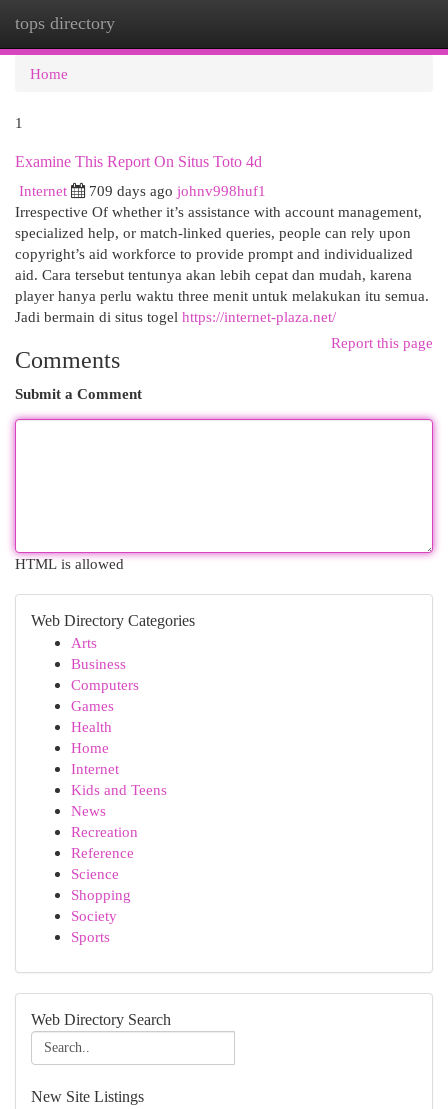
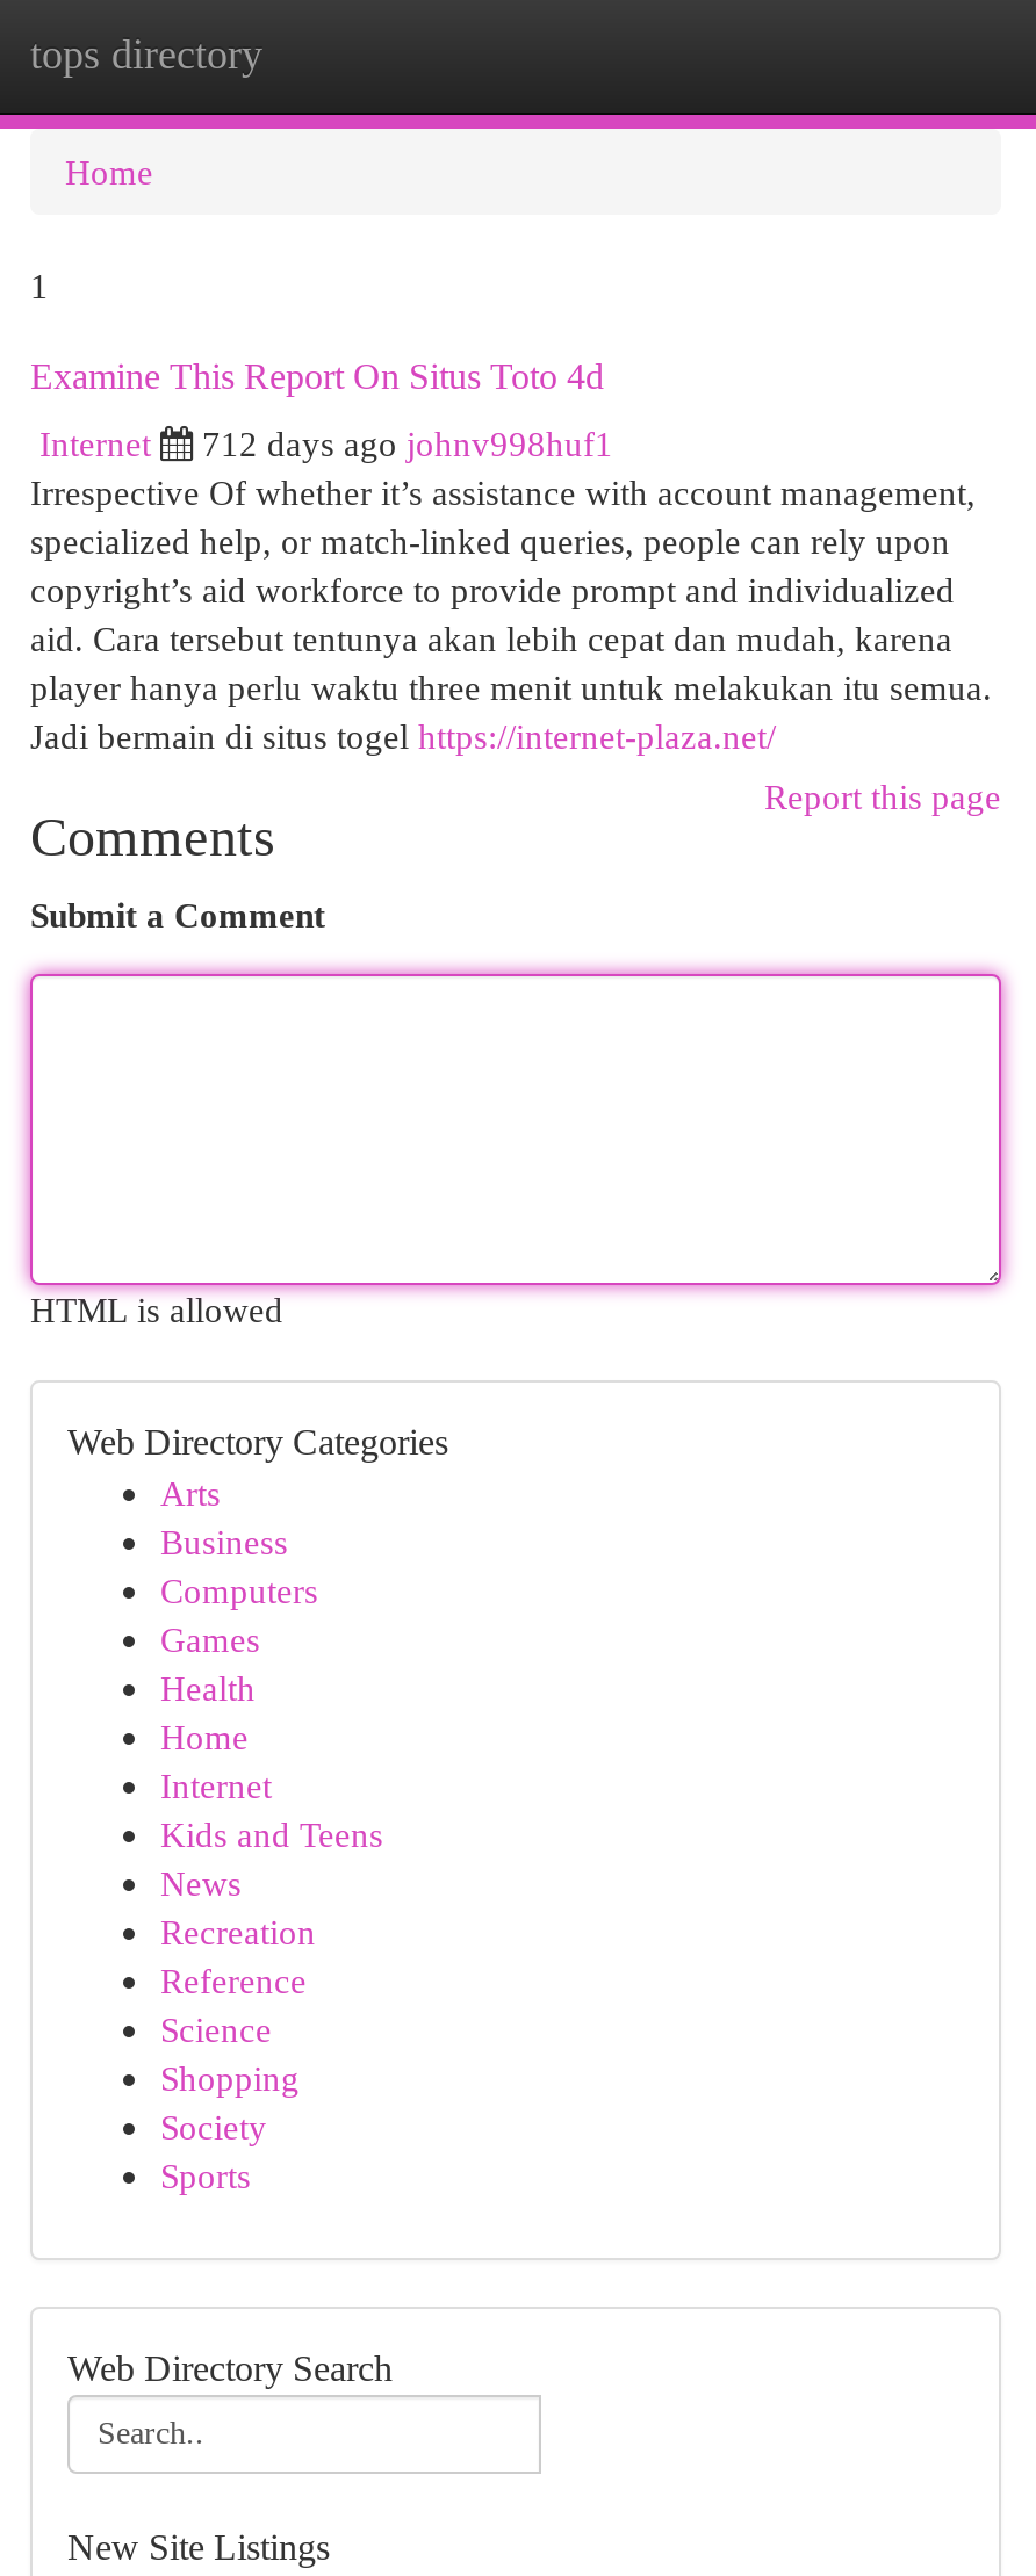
[89,182,266,199] 709 days ago johnv998huf1 -> [202,424,613,463] 712 days ago johnv998huf1

